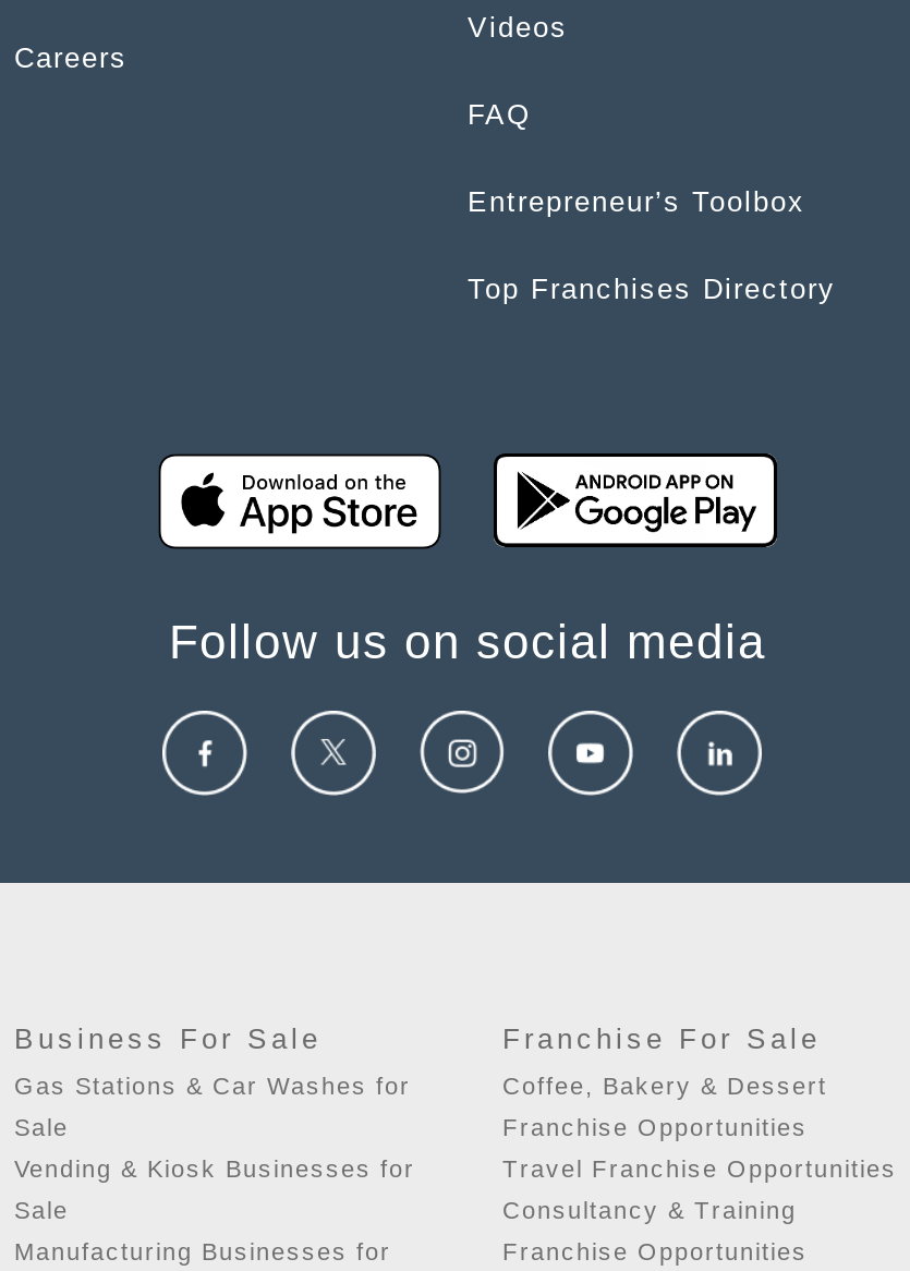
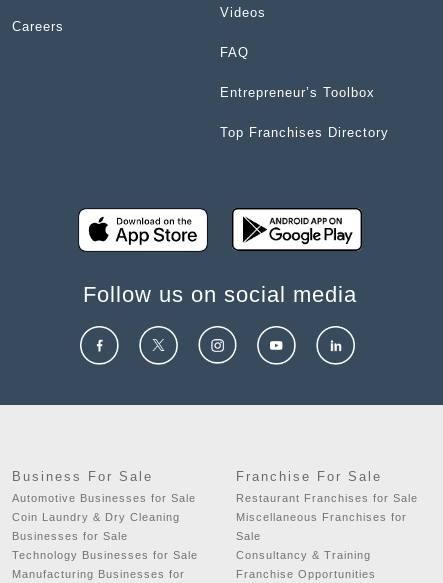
[14,1072,411,1098] Gas Stations & Car Washes for -> [12,491,196,503] Automotive Businesses for Sale
[502,1072,827,1098] Coffee, Bakery & Dessert -> [236,491,418,503] Restaurant Franchises for Sale
[14,1113,69,1139] Sale -> [12,510,180,522] Coin Laundry & Dry Cleaning
[502,1113,808,1139] Franchise Opportunities -> [236,510,407,522] Miscellaneous Franchises for
[14,1154,415,1181] Vending & Kiosk Businesses for -> [12,529,128,541] Businesses for Sale
[502,1154,897,1181] Travel Franchise Opportunities -> [236,529,261,541] Sale
[14,1196,69,1222] Sale -> [12,548,198,560] Technology Businesses for Sale

